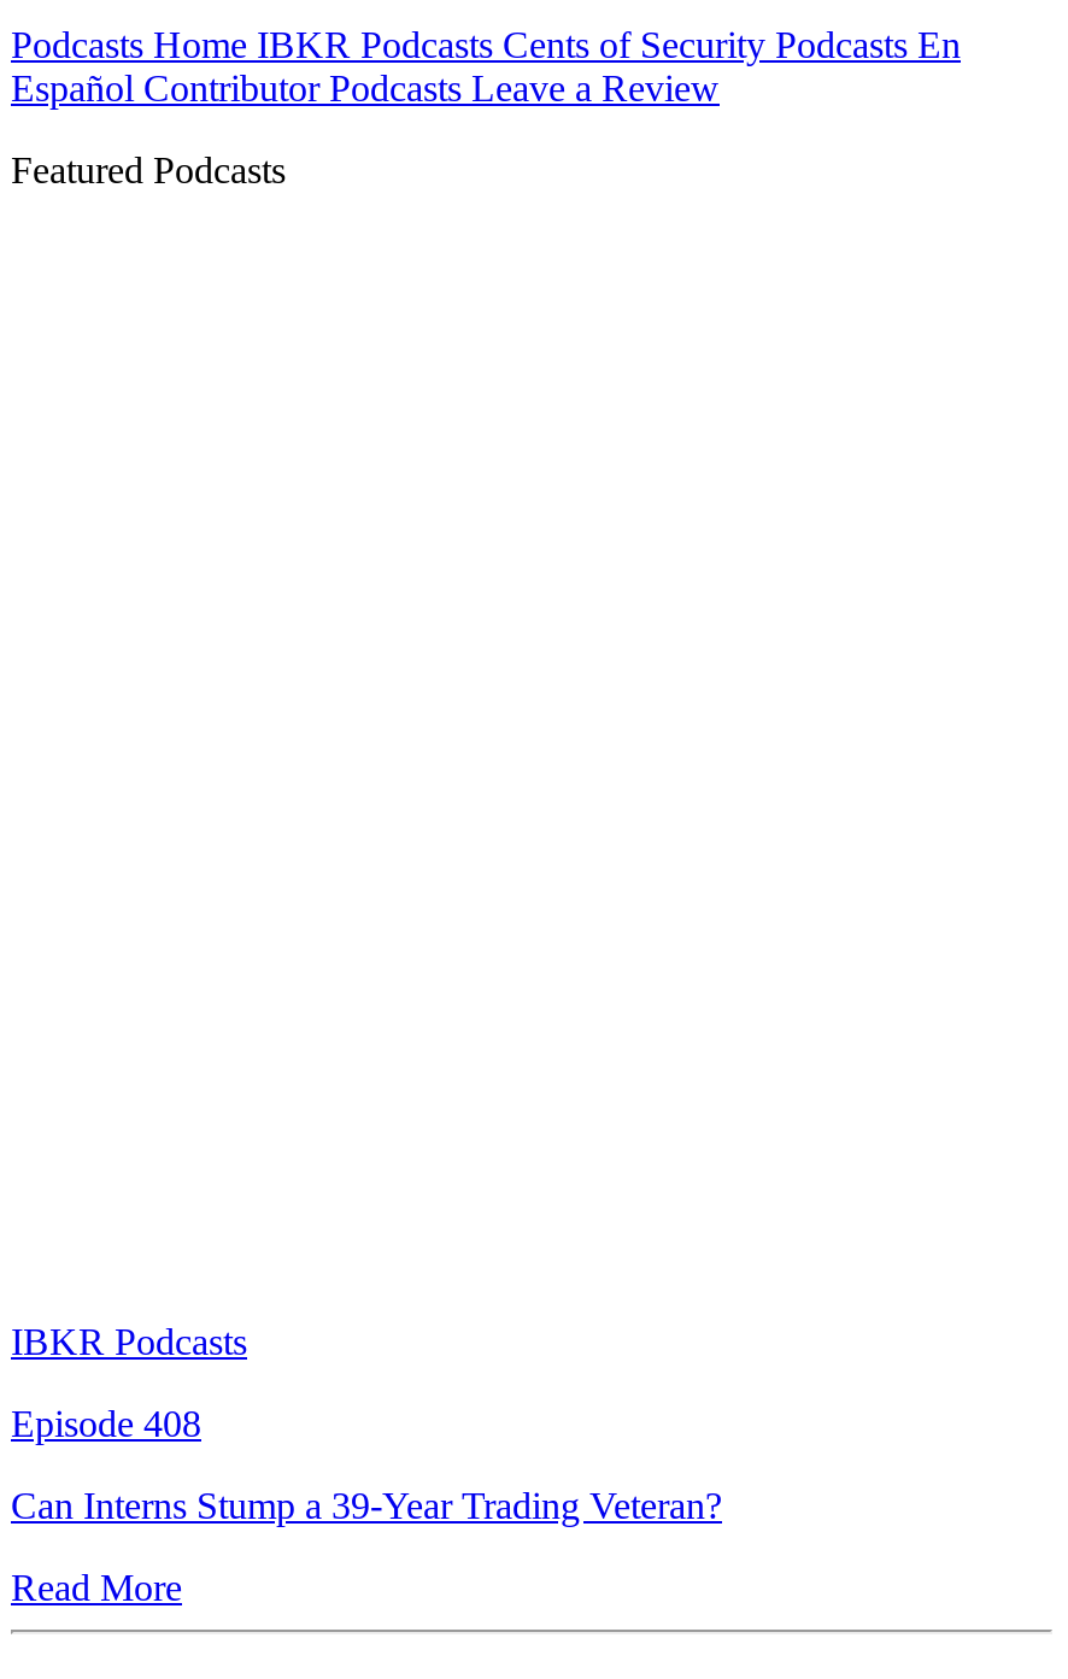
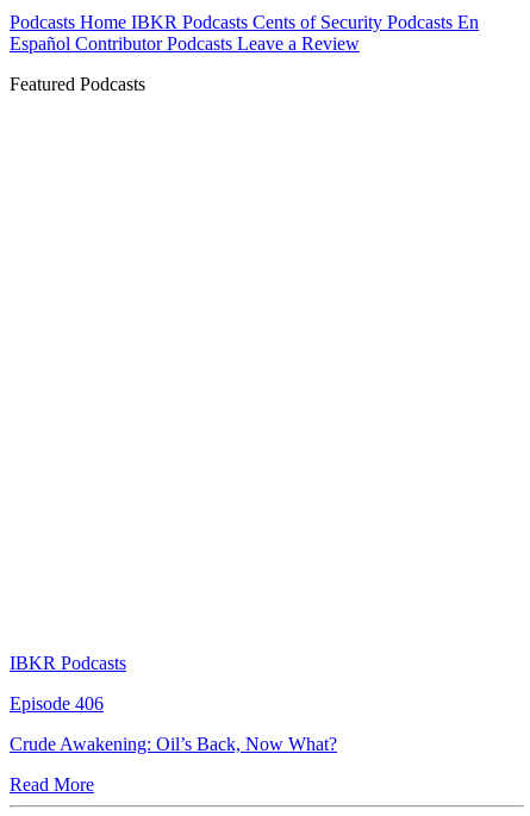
[11,1403,201,1444] Episode 408 -> [10,693,104,713] Episode 406
[11,1485,722,1526] Can Interns Stump a 39-Year Trading Veteran? -> [10,734,337,754] Crude Awakening: Oil’s Back, Now What?

